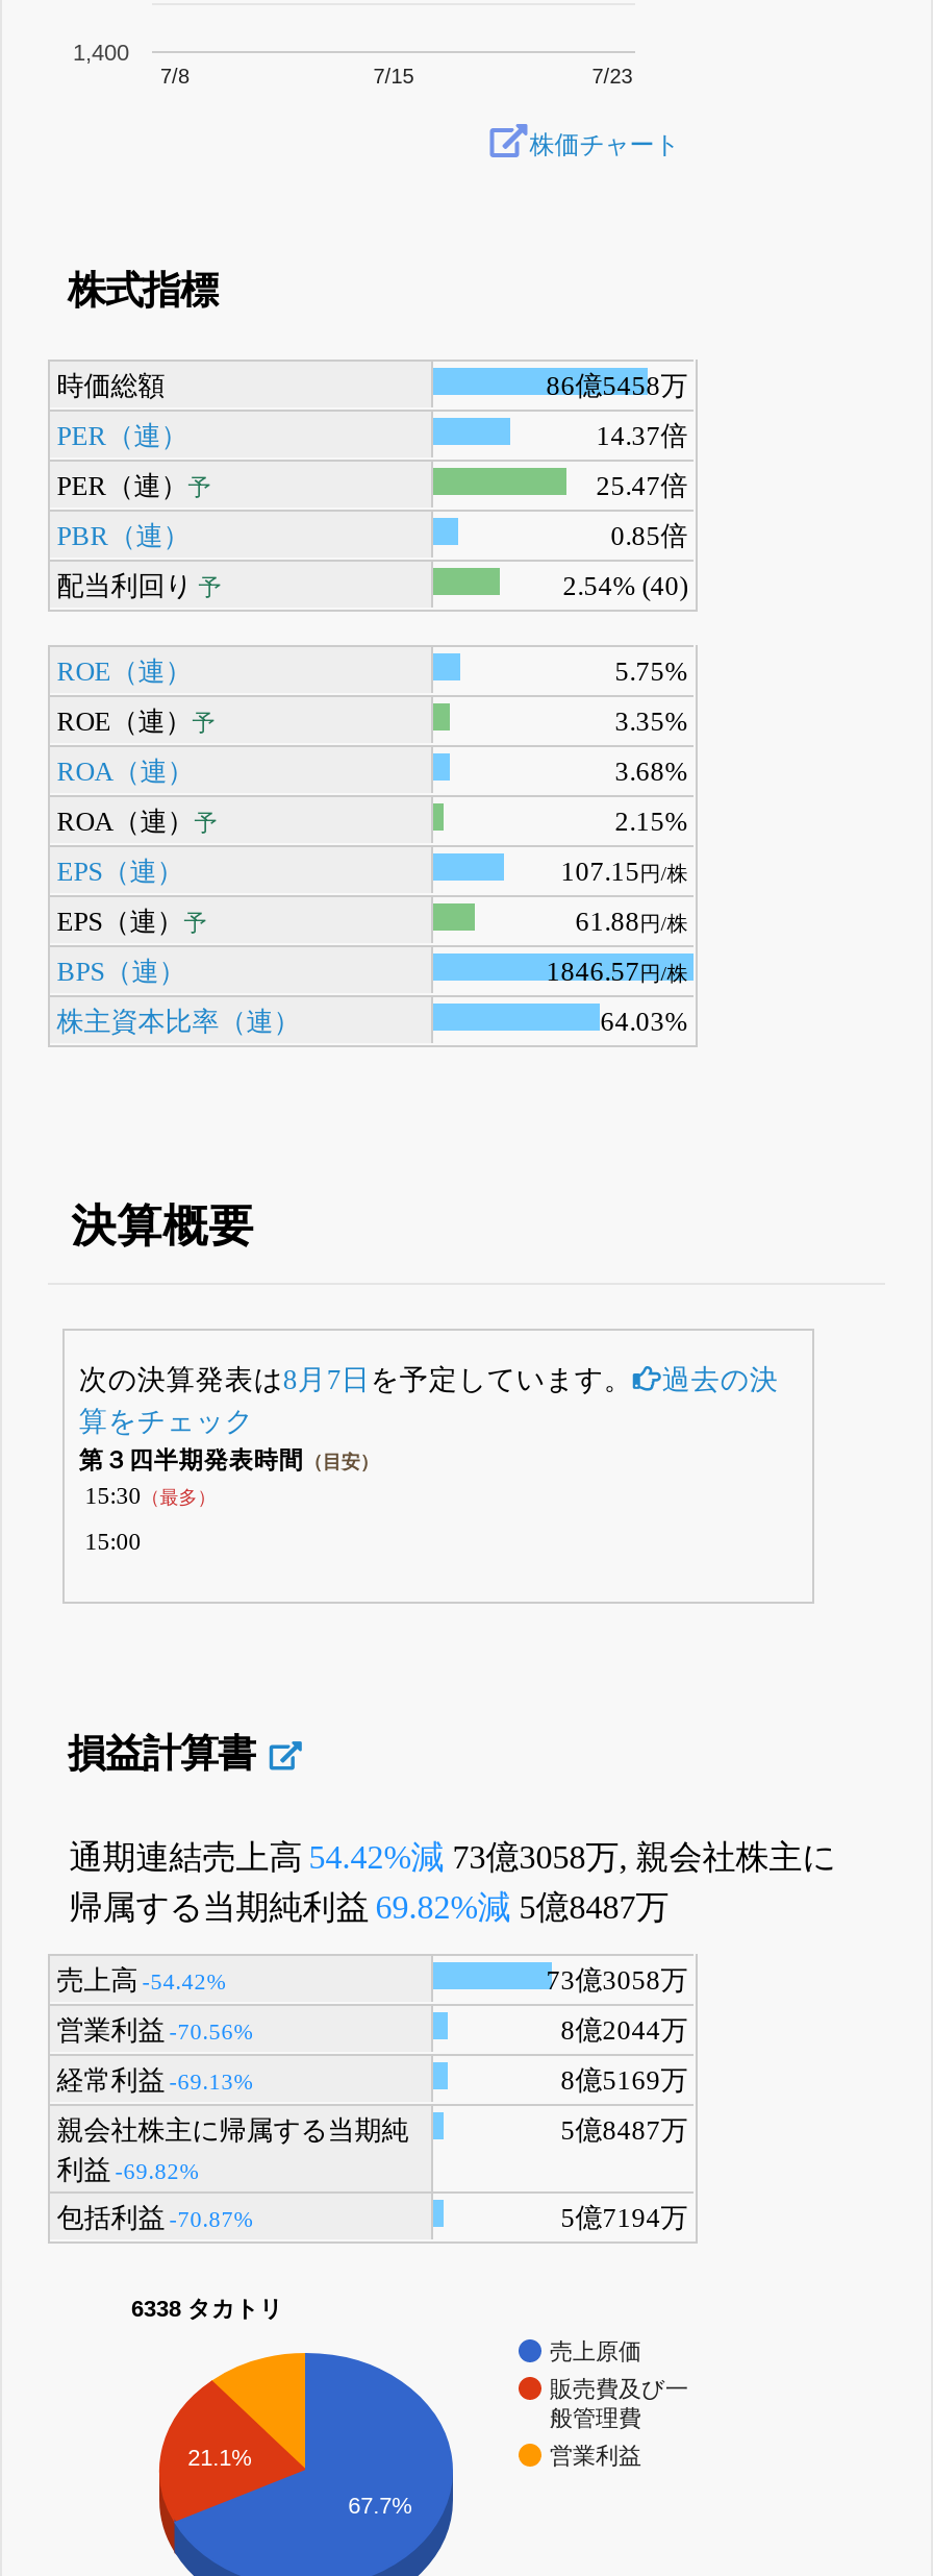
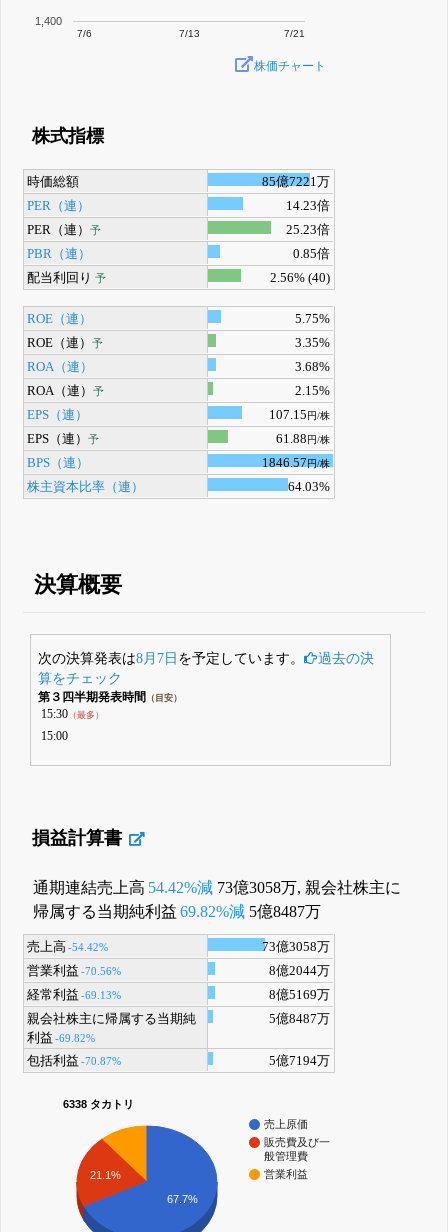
[161,65,190,88] 7/8 -> [77,28,92,39] 7/6
[374,65,414,88] 7/15 -> [179,28,200,39] 7/13
[592,65,633,88] 7/23 -> [284,28,305,39] 7/21
[546,372,688,401] 86億5458万 -> [262,175,330,189] 85億7221万
[596,422,688,451] 14.37倍 -> [286,199,330,213] 14.23倍
[596,472,688,501] 25.47倍 -> [286,223,330,237] 25.23倍
[563,572,688,601] 2.54% (40) -> [270,271,330,285] 2.56% (40)

